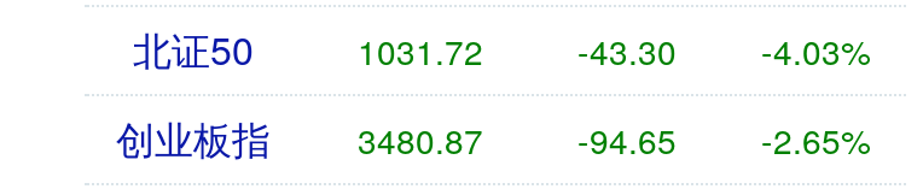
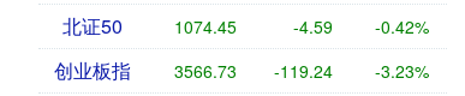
[358,27,483,76] 1031.72 -> [174,15,237,39] 1074.45
[577,27,677,76] -43.30 -> [293,15,333,39] -4.59
[761,27,870,76] -4.03% -> [375,15,429,39] -0.42%
[358,117,483,165] 3480.87 -> [174,59,237,83] 3566.73
[577,117,677,165] -94.65 -> [274,59,333,83] -119.24
[761,117,870,165] -2.65% -> [375,59,429,83] -3.23%

